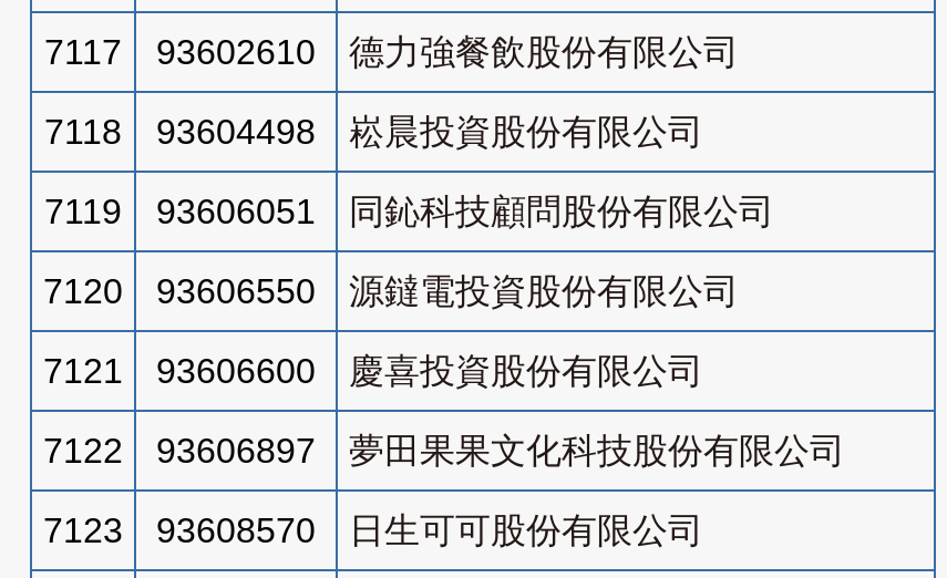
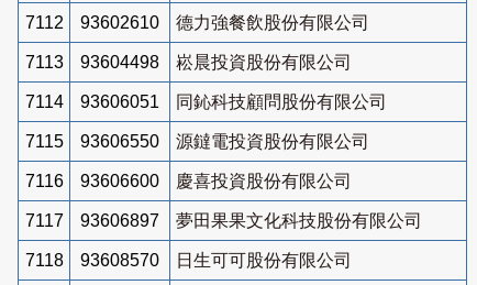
[44,33,739,71] 7117 93602610 德力強餐飲股份有限公司 -> [25,13,369,32] 7112 93602610 德力強餐飲股份有限公司
[44,113,703,150] 7118 93604498 崧晨投資股份有限公司 -> [25,53,352,71] 7113 93604498 崧晨投資股份有限公司
[44,192,774,230] 7119 93606051 同鈊科技顧問股份有限公司 -> [25,92,387,111] 7114 93606051 同鈊科技顧問股份有限公司
[43,272,739,310] 7120 93606550 源鐽電投資股份有限公司 -> [25,132,369,151] 7115 93606550 源鐽電投資股份有限公司
[43,352,703,390] 7121 93606600 慶喜投資股份有限公司 -> [25,172,352,190] 7116 93606600 慶喜投資股份有限公司
[43,432,845,469] 7122 93606897 夢田果果文化科技股份有限公司 -> [25,211,422,230] 7117 93606897 夢田果果文化科技股份有限公司
[43,511,703,549] 7123 93608570 日生可可股份有限公司 -> [25,251,352,269] 7118 93608570 日生可可股份有限公司

